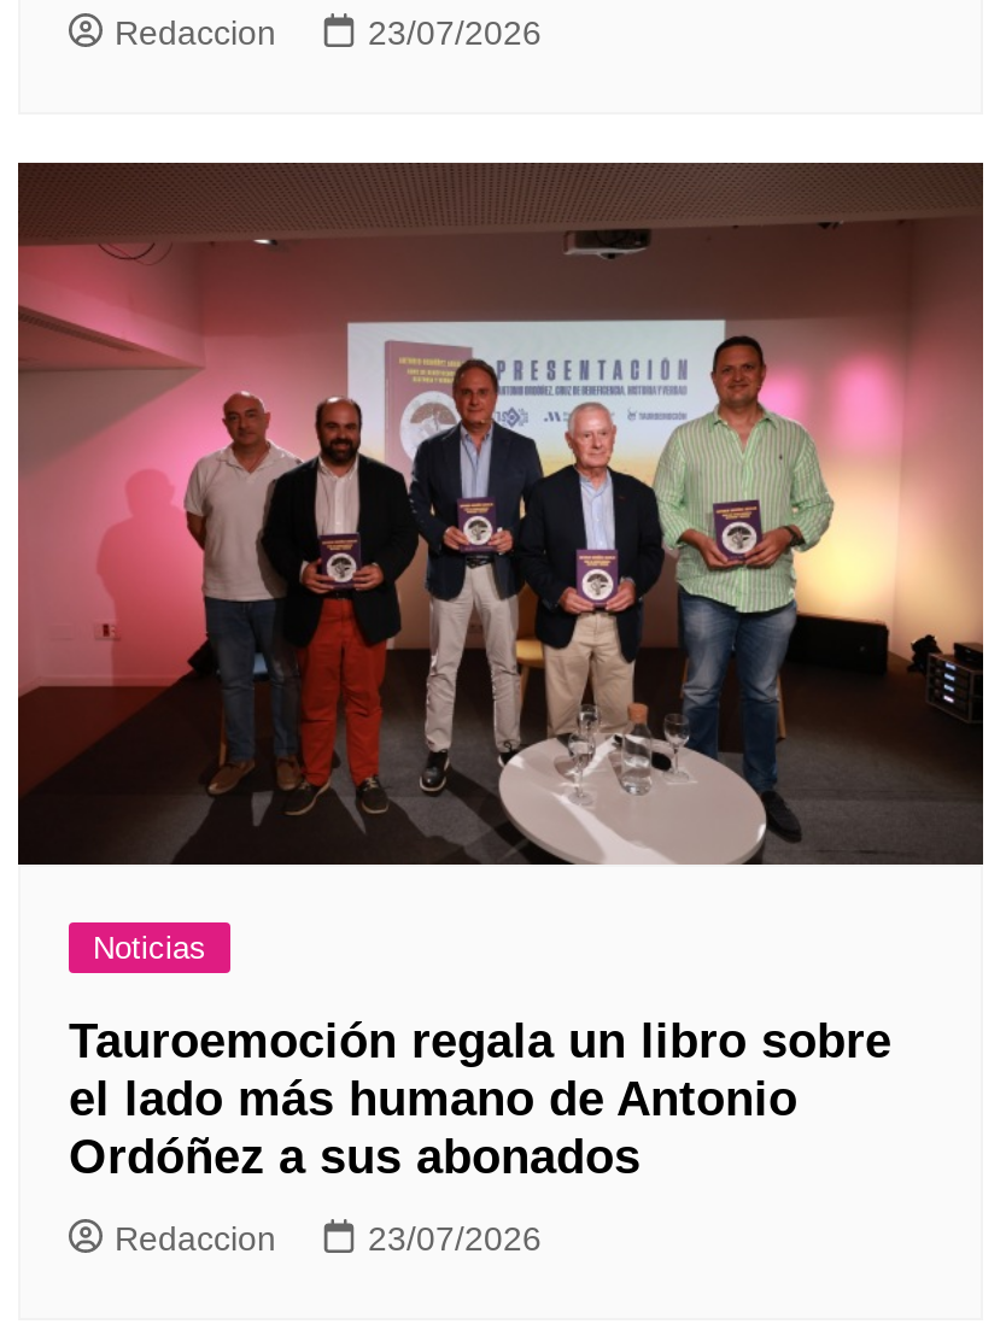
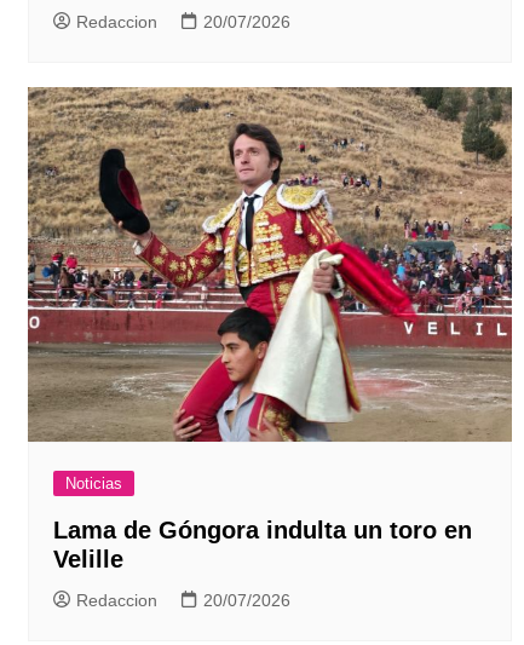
[368,12,542,50] 23/07/2026 -> [203,12,290,31] 20/07/2026
[16,162,985,868] [image] -> [27,86,513,443] [image]
[69,1013,891,1182] Tauroemoción regala un libro sobre | el lado más humano de Antonio | Ordóñez a sus abonados -> [53,517,472,573] Lama de Góngora indulta un toro en | Velille
[368,1218,542,1257] 23/07/2026 -> [203,591,290,610] 20/07/2026

